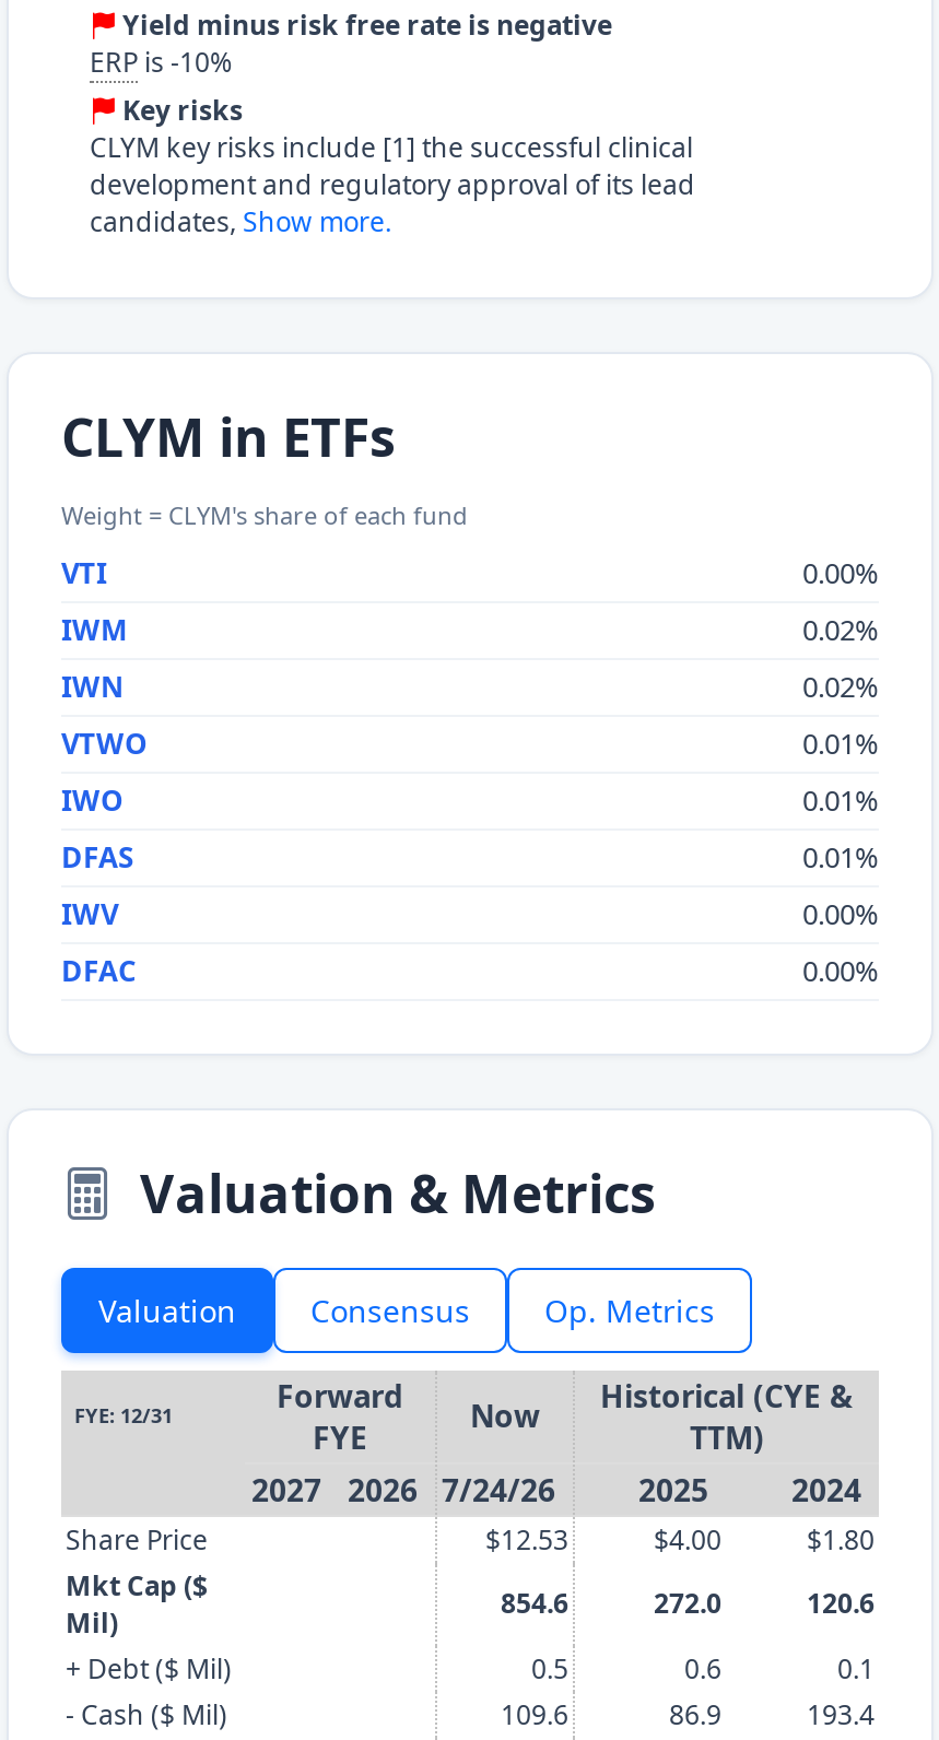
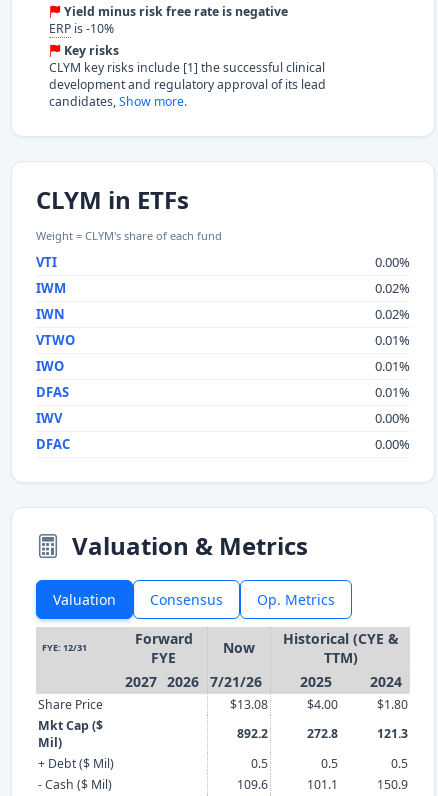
[251,1469,555,1510] 2027 | 2026 7/24/26 -> [125,672,262,691] 2027 2026 7/21/26
[485,1521,568,1559] $12.53 -> [230,696,268,713] $13.08
[501,1585,568,1622] 854.6 -> [237,725,268,742] 892.2
[654,1585,721,1622] 272.0 -> [307,725,338,742] 272.8
[807,1585,875,1622] 120.6 -> [377,725,408,742] 121.3
[684,1650,721,1688] 0.6 -> [321,755,338,772] 0.5
[837,1650,875,1688] 0.1 -> [391,755,408,772] 0.5
[669,1696,721,1733] 86.9 -> [307,776,338,793] 101.1
[807,1696,875,1733] 193.4 -> [377,776,408,793] 150.9

